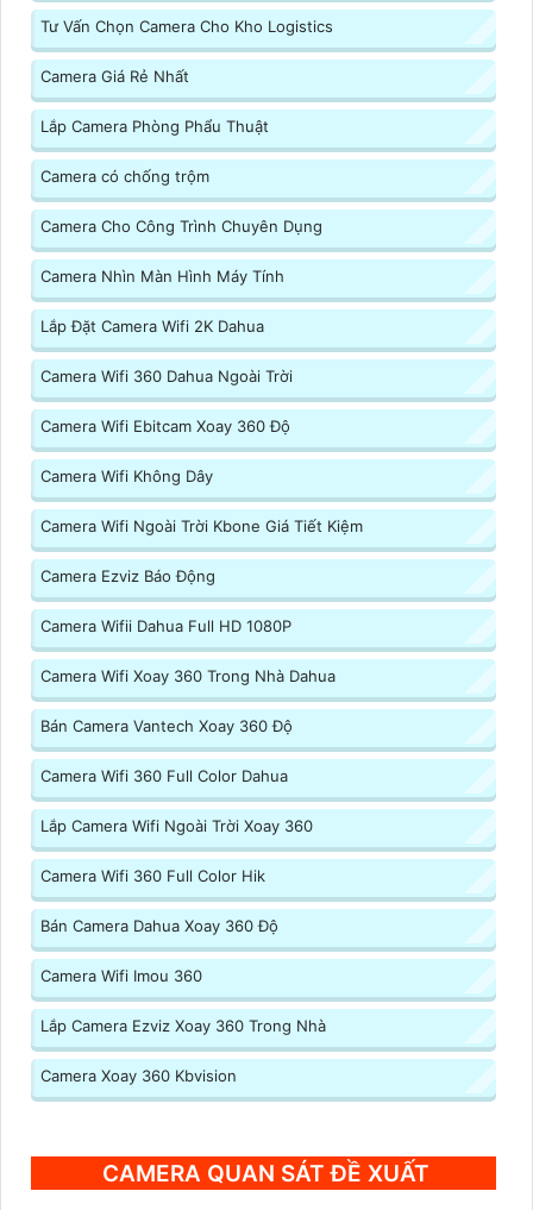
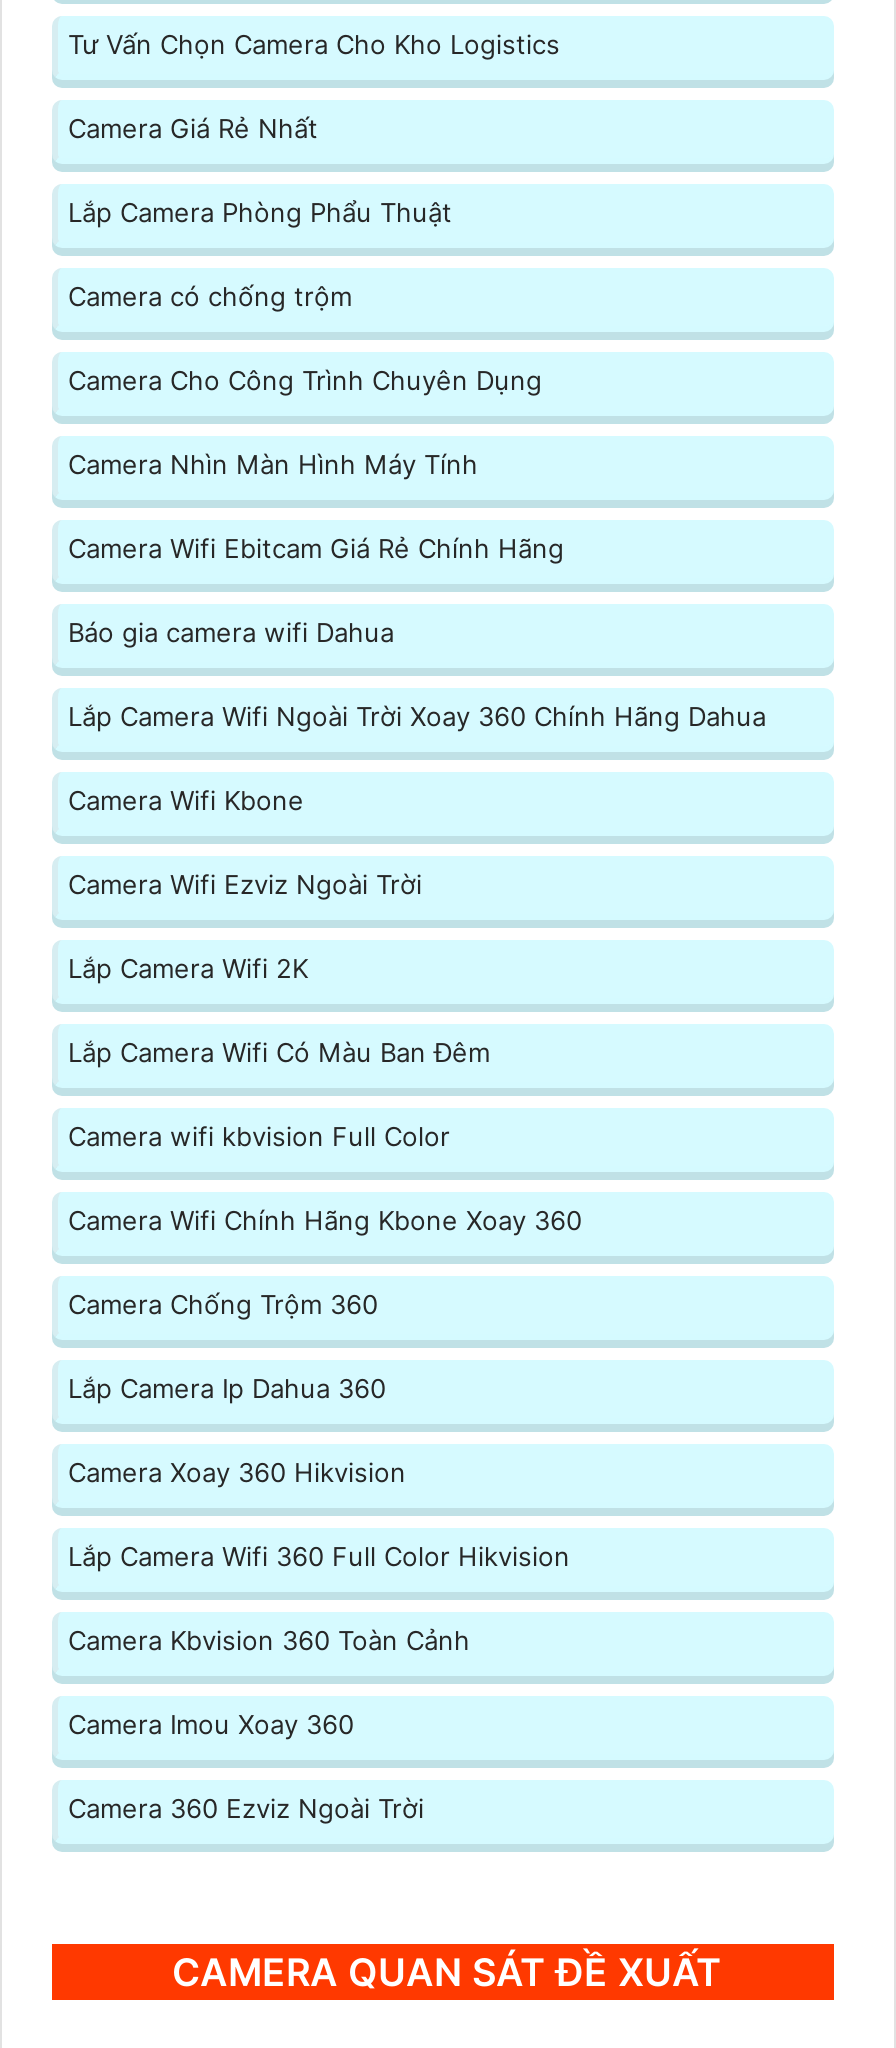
[40,316,264,335] Lắp Đặt Camera Wifi 2K Dahua -> [68,532,564,564] Camera Wifi Ebitcam Giá Rẻ Chính Hãng
[40,366,293,385] Camera Wifi 360 Dahua Ngoài Trời -> [68,616,394,648] Báo gia camera wifi Dahua
[40,416,290,435] Camera Wifi Ebitcam Xoay 360 Độ -> [68,700,766,732] Lắp Camera Wifi Ngoài Trời Xoay 360 Chính Hãng Dahua
[40,466,213,485] Camera Wifi Không Dây -> [68,784,304,816] Camera Wifi Kbone
[40,516,363,535] Camera Wifi Ngoài Trời Kbone Giá Tiết Kiệm -> [68,868,422,900] Camera Wifi Ezviz Ngoài Trời
[40,566,215,585] Camera Ezviz Báo Động -> [68,952,308,984] Lắp Camera Wifi 2K
[40,616,291,635] Camera Wifii Dahua Full HD 1080P -> [68,1036,490,1068] Lắp Camera Wifi Có Màu Ban Đêm
[40,666,336,685] Camera Wifi Xoay 360 Trong Nhà Dahua -> [68,1120,450,1152] Camera wifi kbvision Full Color
[40,716,293,735] Bán Camera Vantech Xoay 360 Độ -> [68,1204,582,1236] Camera Wifi Chính Hãng Kbone Xoay 360
[40,766,288,785] Camera Wifi 360 Full Color Dahua -> [68,1288,378,1320] Camera Chống Trộm 360
[40,816,313,835] Lắp Camera Wifi Ngoài Trời Xoay 360 -> [68,1372,386,1404] Lắp Camera Ip Dahua 360
[40,866,265,885] Camera Wifi 360 Full Color Hik -> [68,1456,406,1488] Camera Xoay 360 Hikvision
[40,916,278,935] Bán Camera Dahua Xoay 360 Độ -> [68,1540,570,1572] Lắp Camera Wifi 360 Full Color Hikvision
[40,966,202,985] Camera Wifi Imou 360 -> [68,1624,470,1656] Camera Kbvision 360 Toàn Cảnh
[40,1016,326,1035] Lắp Camera Ezviz Xoay 360 Trong Nhà -> [68,1708,354,1740] Camera Imou Xoay 360
[40,1066,237,1085] Camera Xoay 360 Kbvision -> [68,1792,424,1824] Camera 360 Ezviz Ngoài Trời

